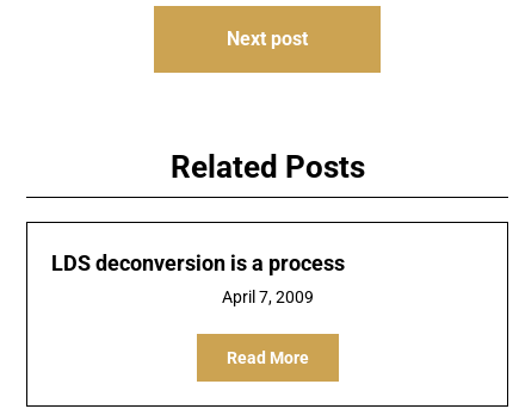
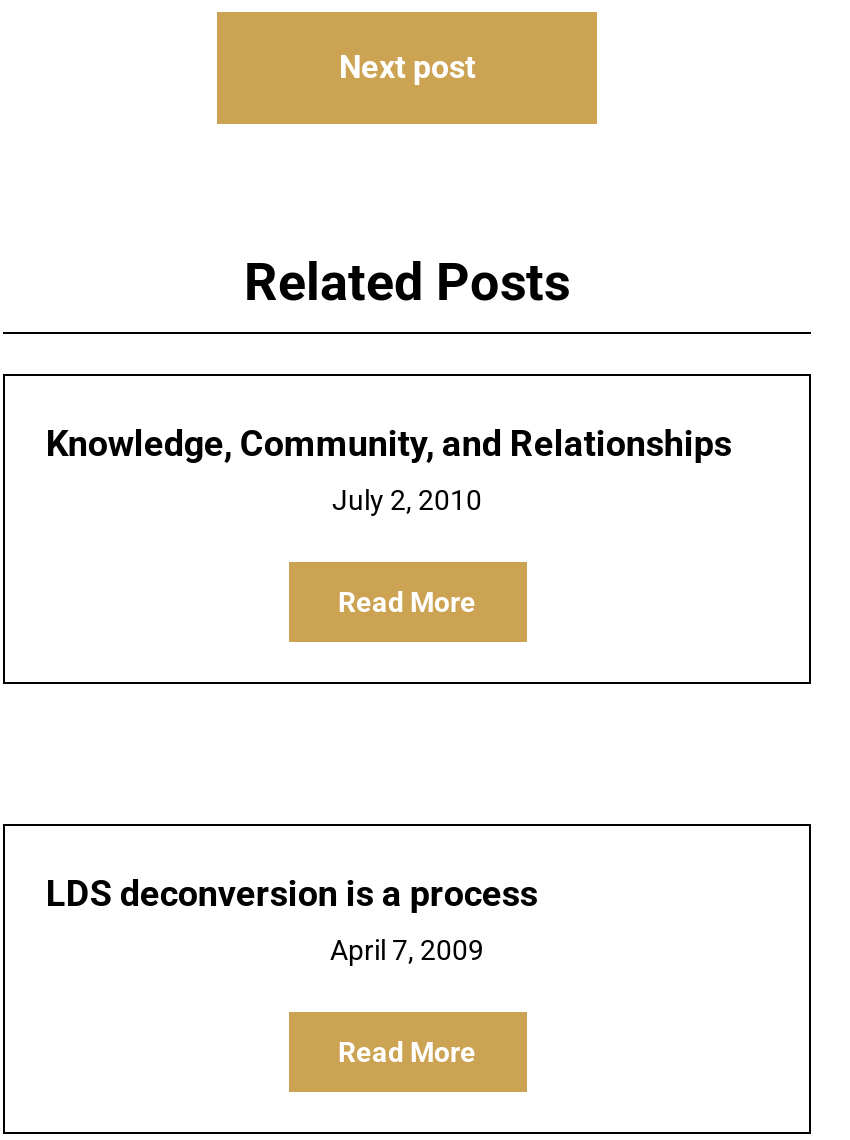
none -> [46,422,732,618] Knowledge, Community, and Relationships | July 2, 2010 | Read More

